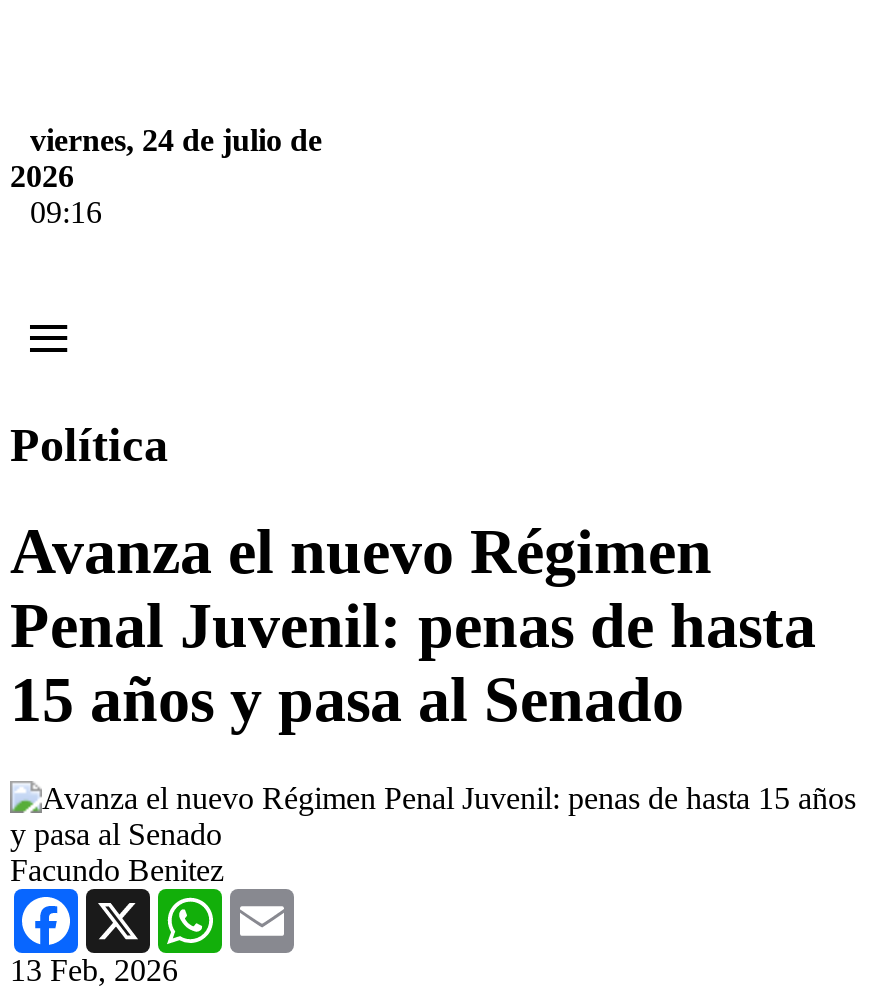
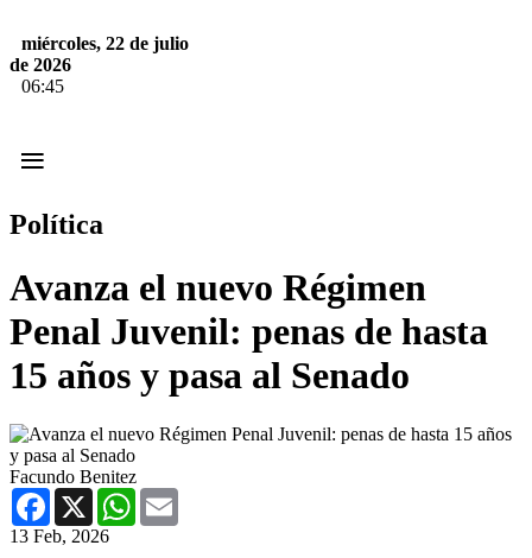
[10,123,322,229] viernes, 24 de julio de | 2026 | 09:16 -> [9,33,189,96] miércoles, 22 de julio | de 2026 | 06:45

